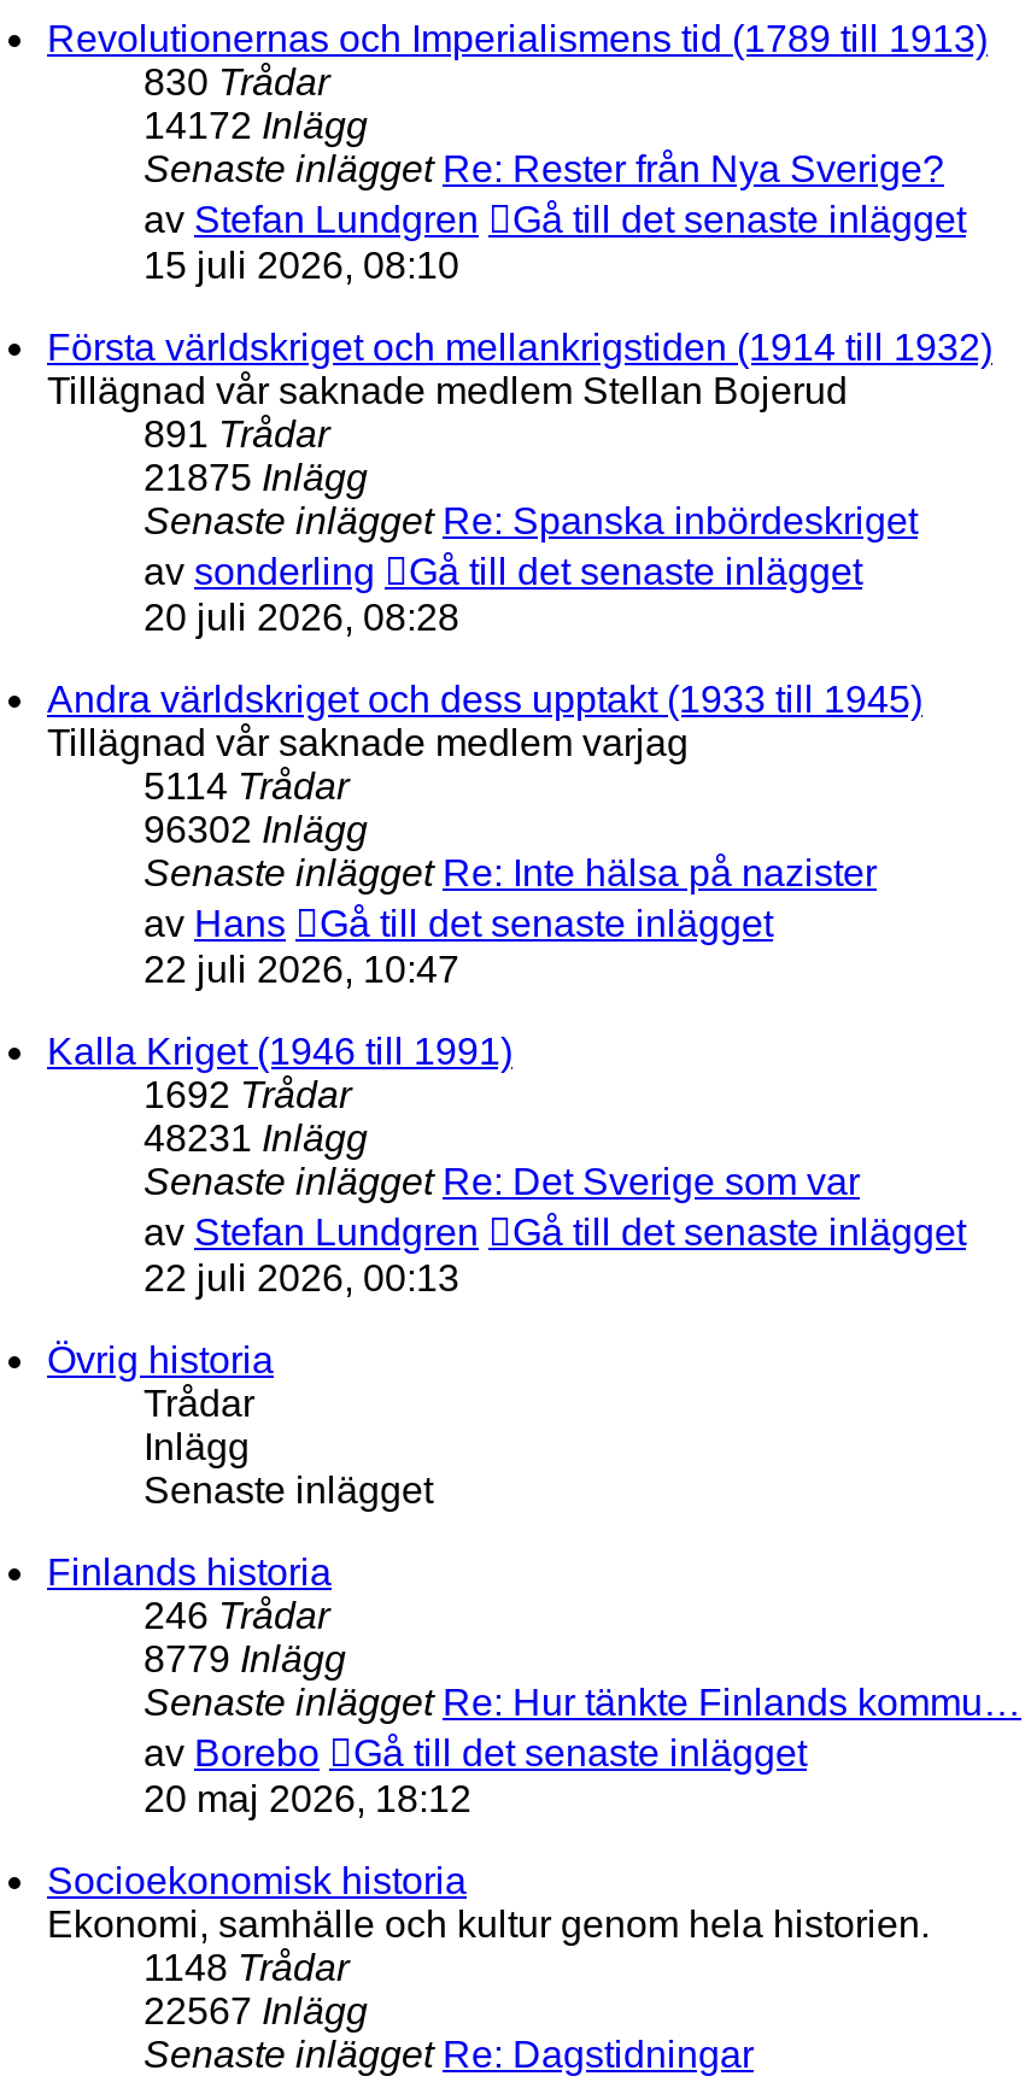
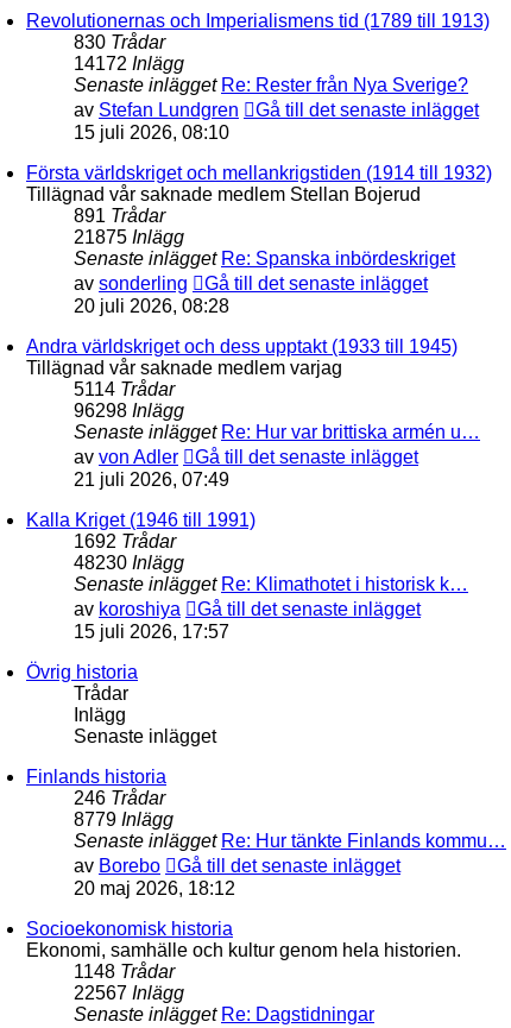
[143,810,877,945] 96302 Inlägg | Senaste inlägget Re: Inte hälsa på nazister | av Hans -> [74,401,480,468] 96298 Inlägg | Senaste inlägget Re: Hur var brittiska armén u… | av von Adler
[143,950,459,991] 22 juli 2026, 10:47 -> [74,470,229,490] 21 juli 2026, 07:49
[143,1119,860,1254] 48231 Inlägg | Senaste inlägget Re: Det Sverige som var | av Stefan Lundgren -> [74,553,468,620] 48230 Inlägg | Senaste inlägget Re: Klimathotet i historisk k… | av koroshiya
[143,1259,459,1300] 22 juli 2026, 00:13 -> [74,622,229,642] 15 juli 2026, 17:57

